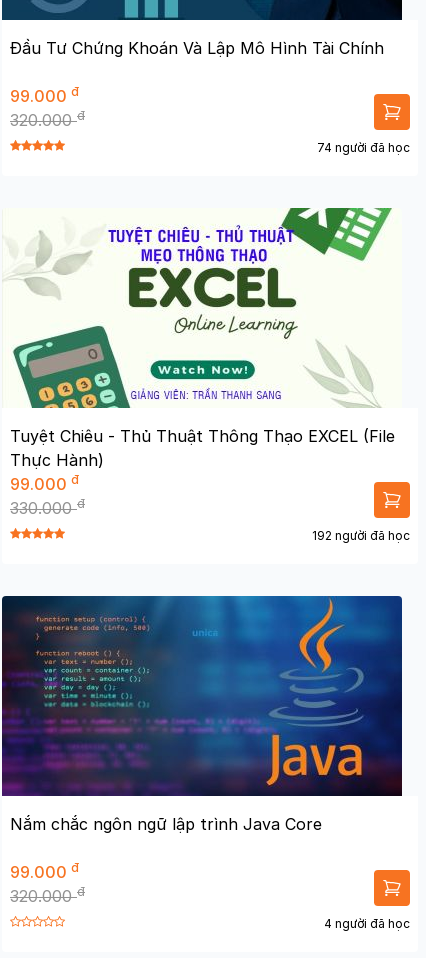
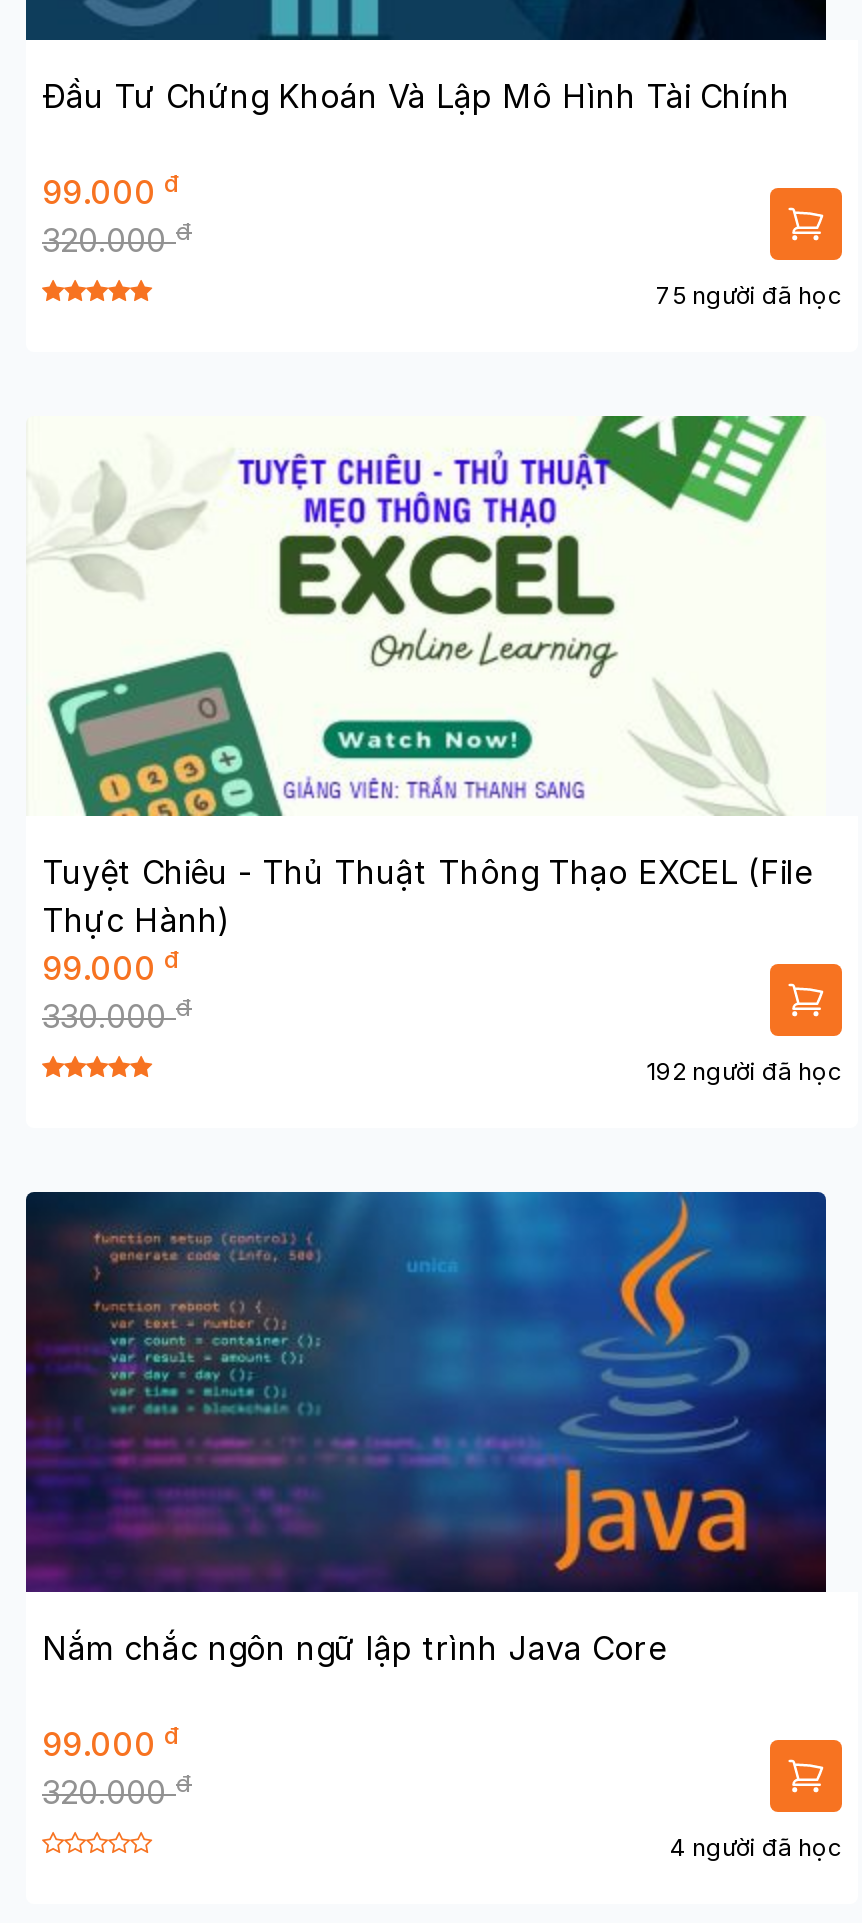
[317,140,410,155] 74 người đã học -> [656,280,842,310] 75 người đã học

